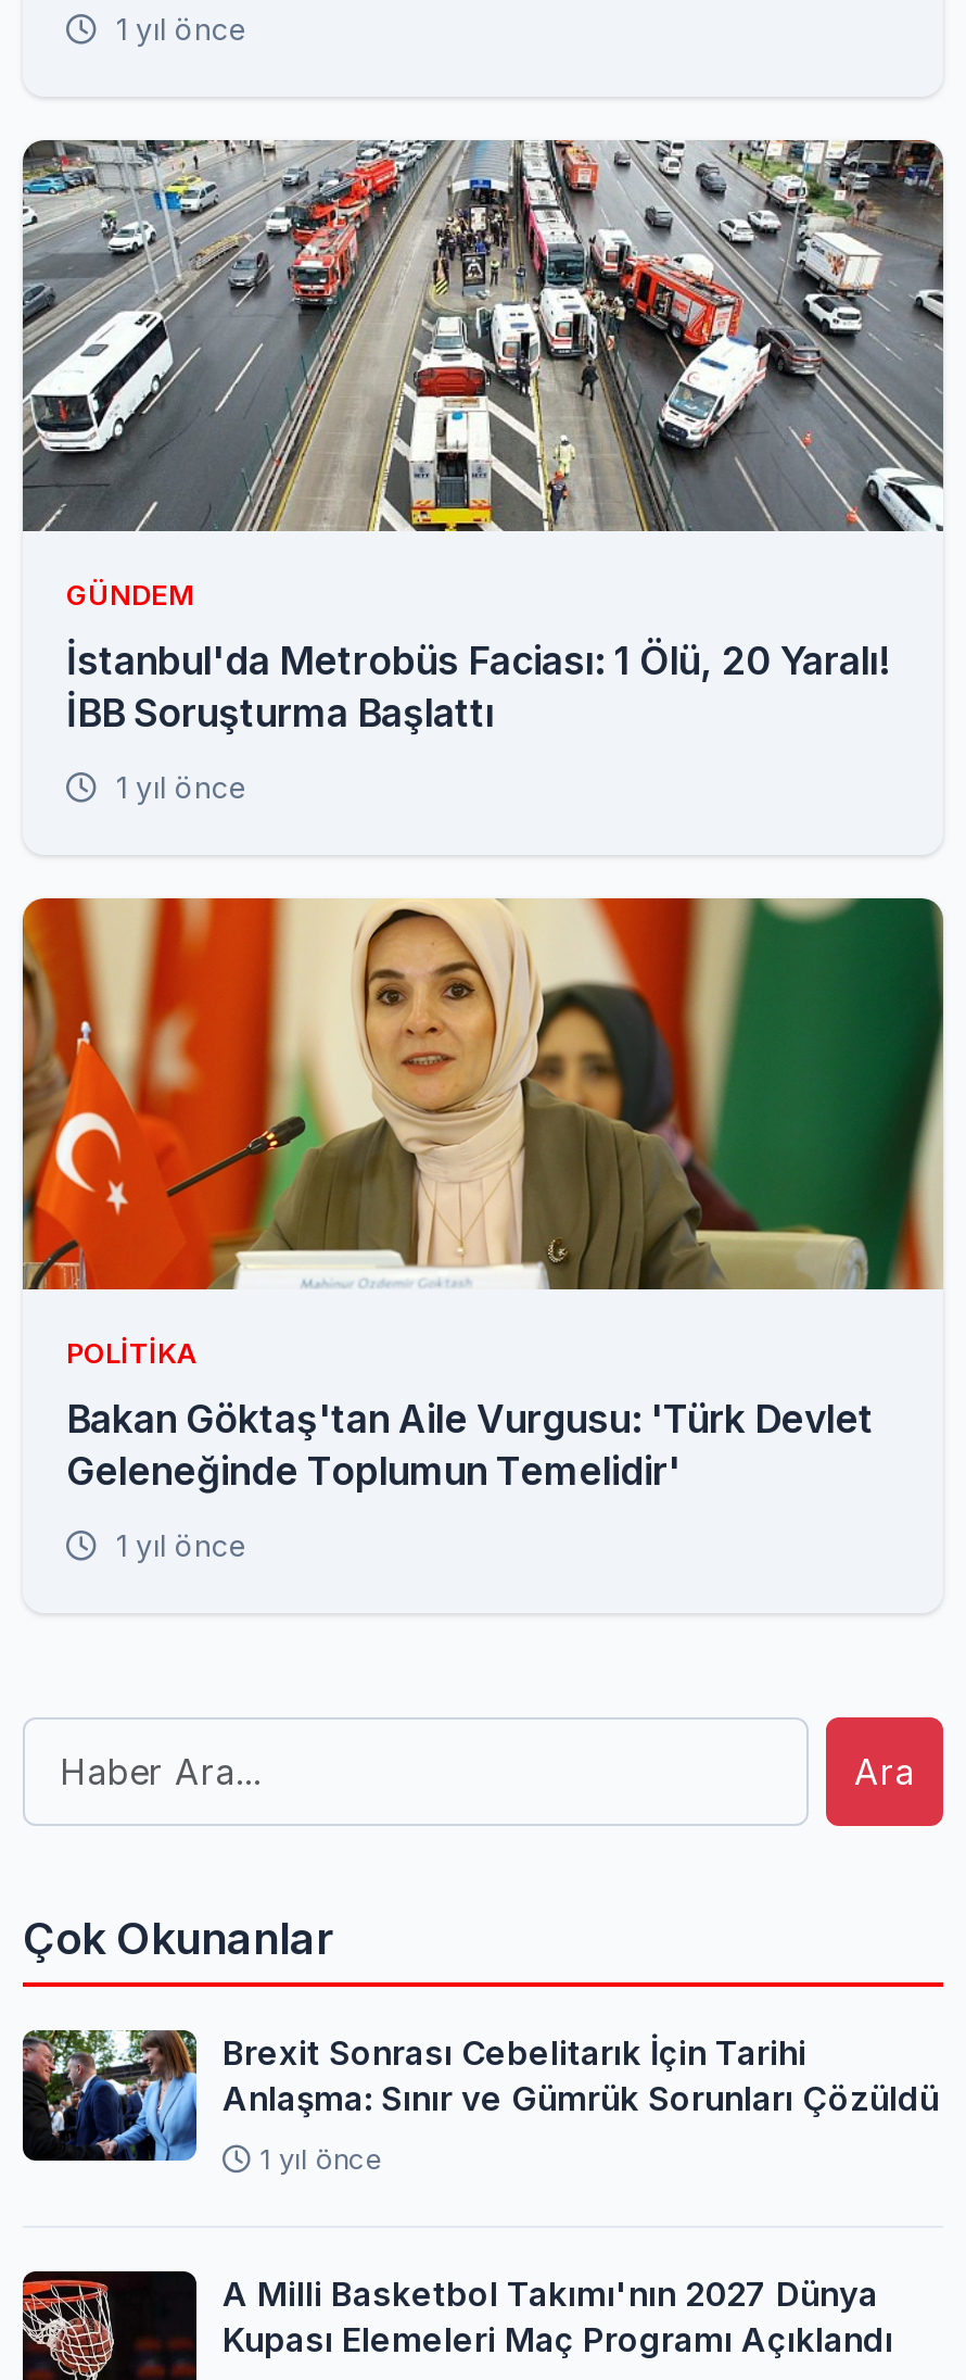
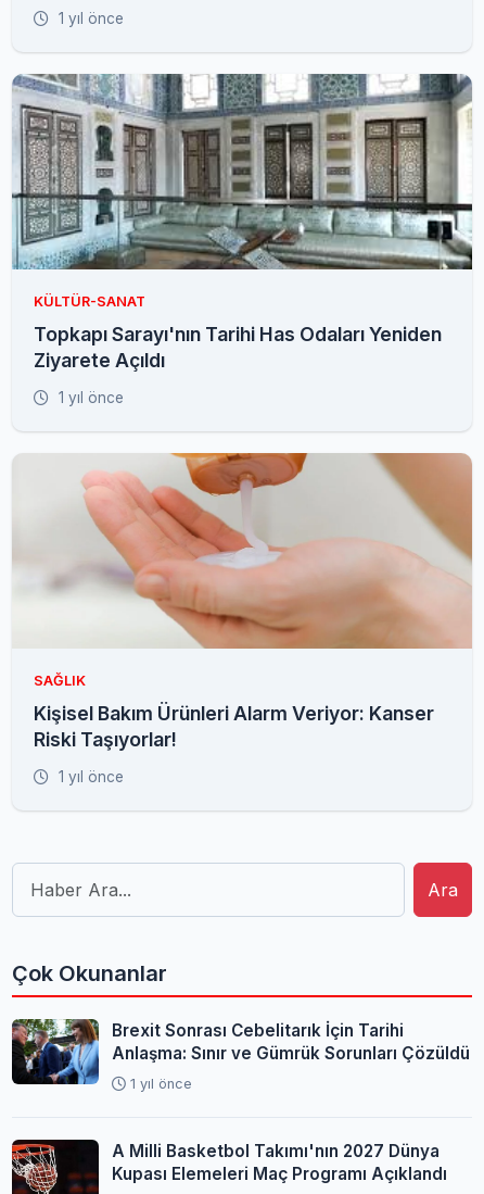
[21,138,945,612] [image] | GÜNDEM -> [12,73,473,310] [image] | KÜLTÜR-SANAT
[66,638,889,736] İstanbul'da Metrobüs Faciası: 1 Ölü, 20 Yaralı! | İBB Soruşturma Başlattı -> [34,323,442,372] Topkapı Sarayı'nın Tarihi Has Odaları Yeniden | Ziyarete Açıldı
[21,896,945,1370] [image] | POLITIKA -> [12,452,473,689] [image] | SAĞLIK
[66,1396,874,1494] Bakan Göktaş'tan Aile Vurgusu: 'Türk Devlet | Geleneğinde Toplumun Temelidir' -> [34,702,434,751] Kişisel Bakım Ürünleri Alarm Veriyor: Kanser | Riski Taşıyorlar!

